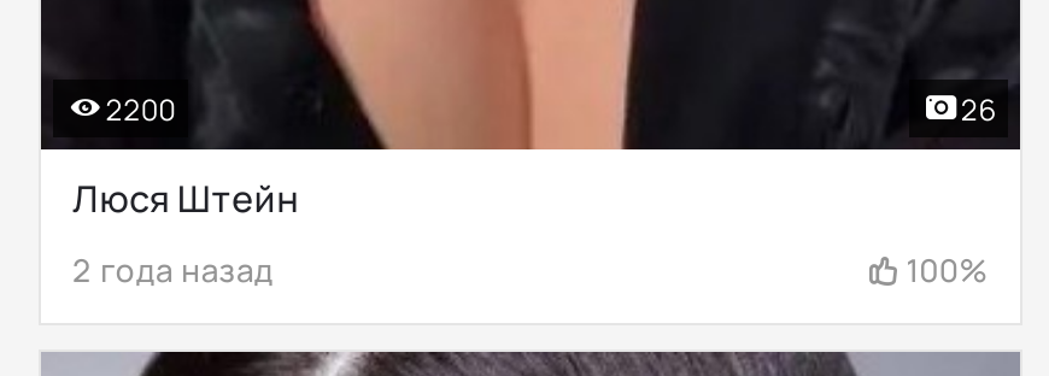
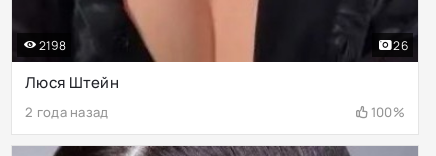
[106,88,176,129] 2200 -> [39,36,66,53] 2198

